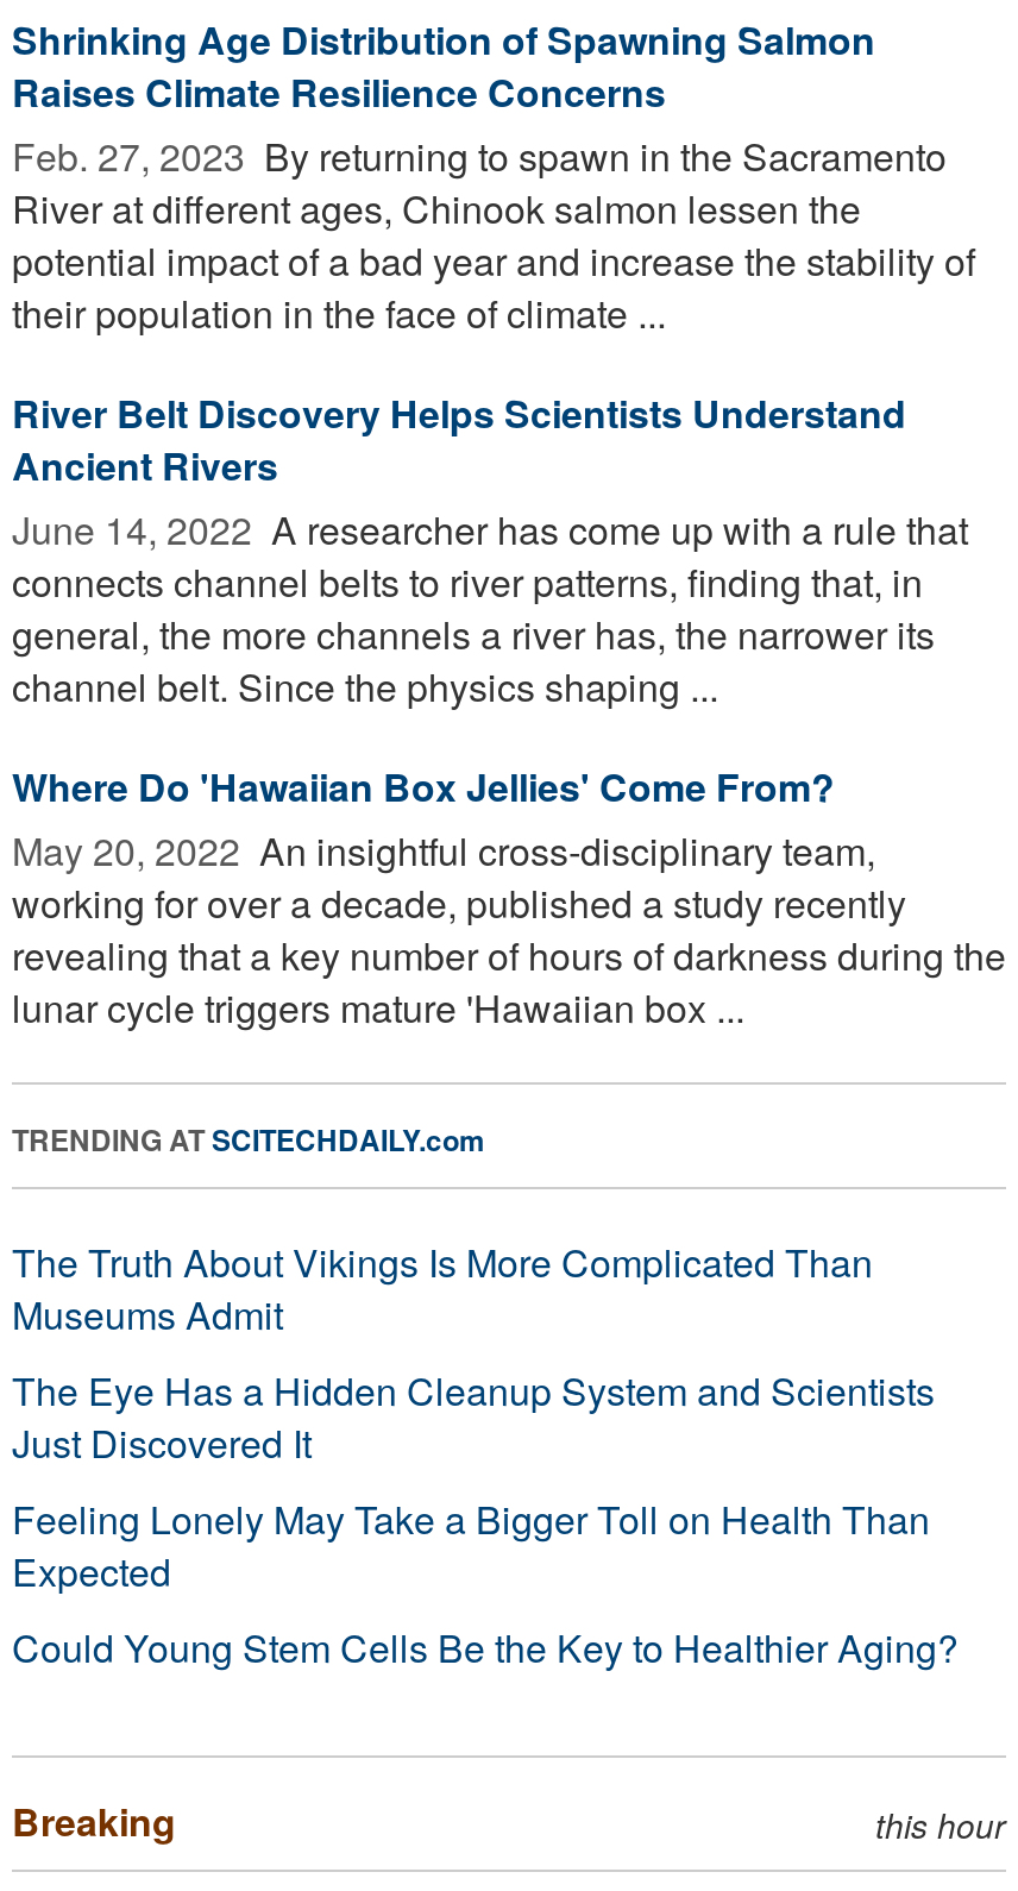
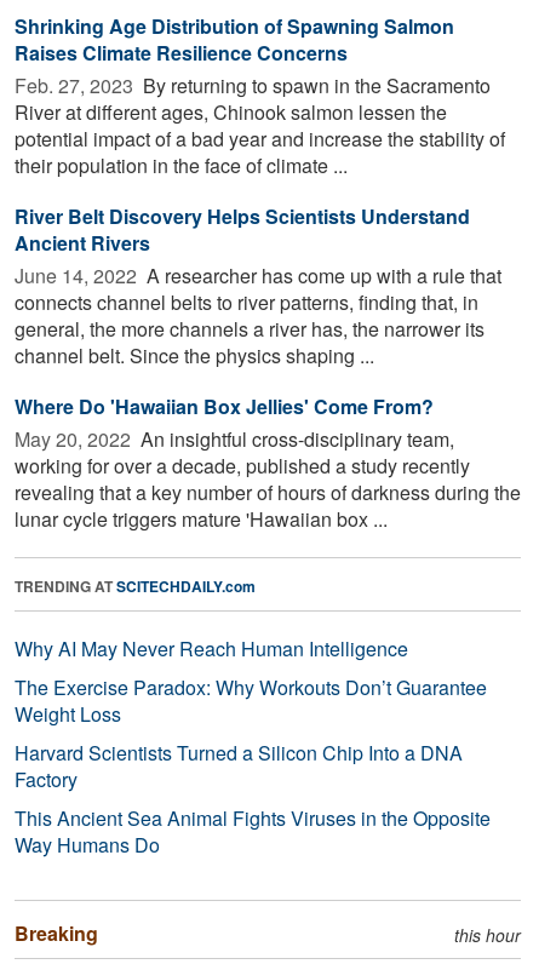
[12,1234,959,1674] The Truth About Vikings Is More Complicated Than | Museums Admit | The Eye Has a Hidden Cleanup System and Scientists | Just Discovered It | Feeling Lonely May Take a Bigger Toll on Health Than | Expected | Could Young Stem Cells Be the Key to Healthier Aging? -> [15,634,491,858] Why AI May Never Reach Human Intelligence | The Exercise Paradox: Why Workouts Don’t Guarantee | Weight Loss | Harvard Scientists Turned a Silicon Chip Into a DNA | Factory | This Ancient Sea Animal Fights Viruses in the Opposite | Way Humans Do

